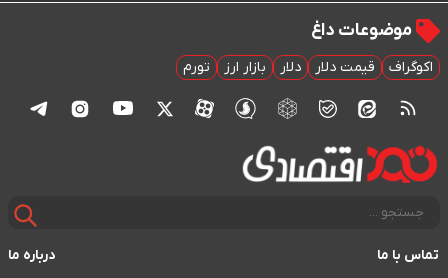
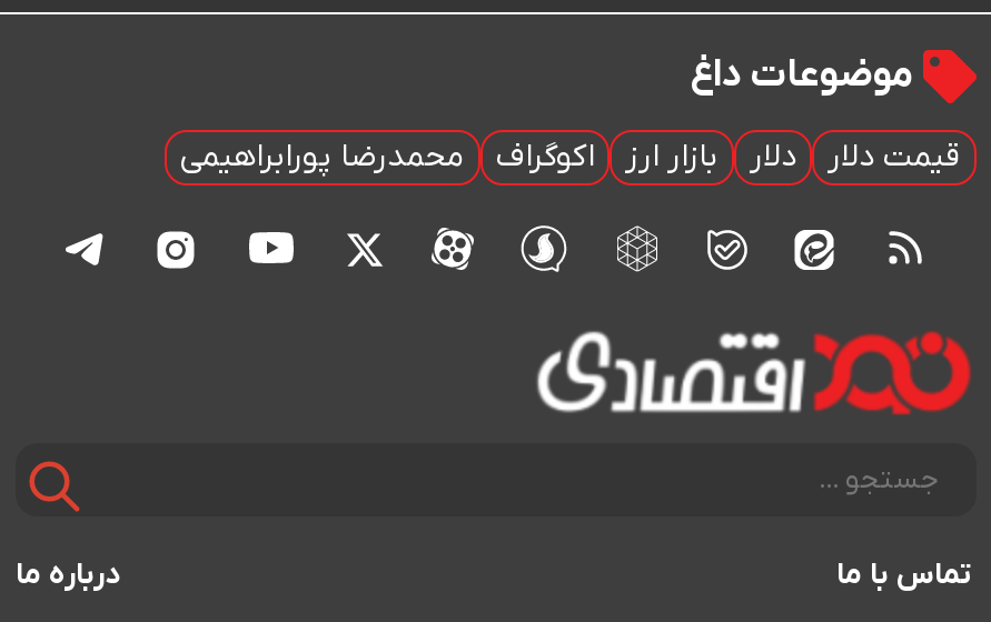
[183,58,210,77] تورم -> [180,137,594,179] اکوگراف | محمدرضا پورابراهیمی
[389,58,433,77] اکوگراف -> none

